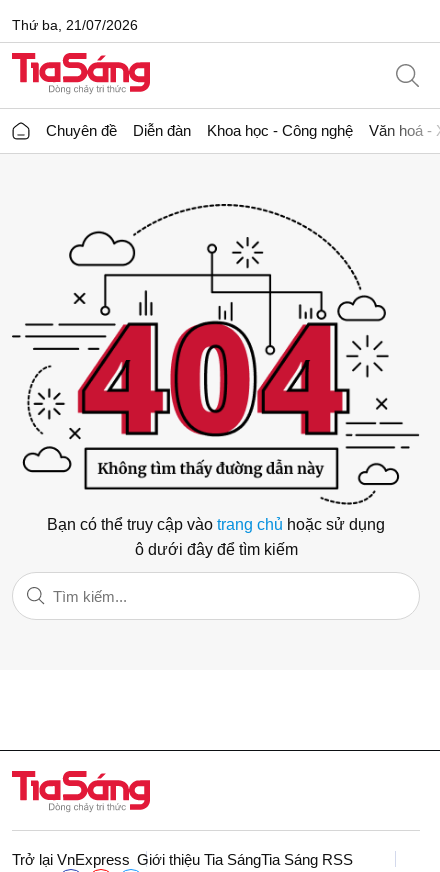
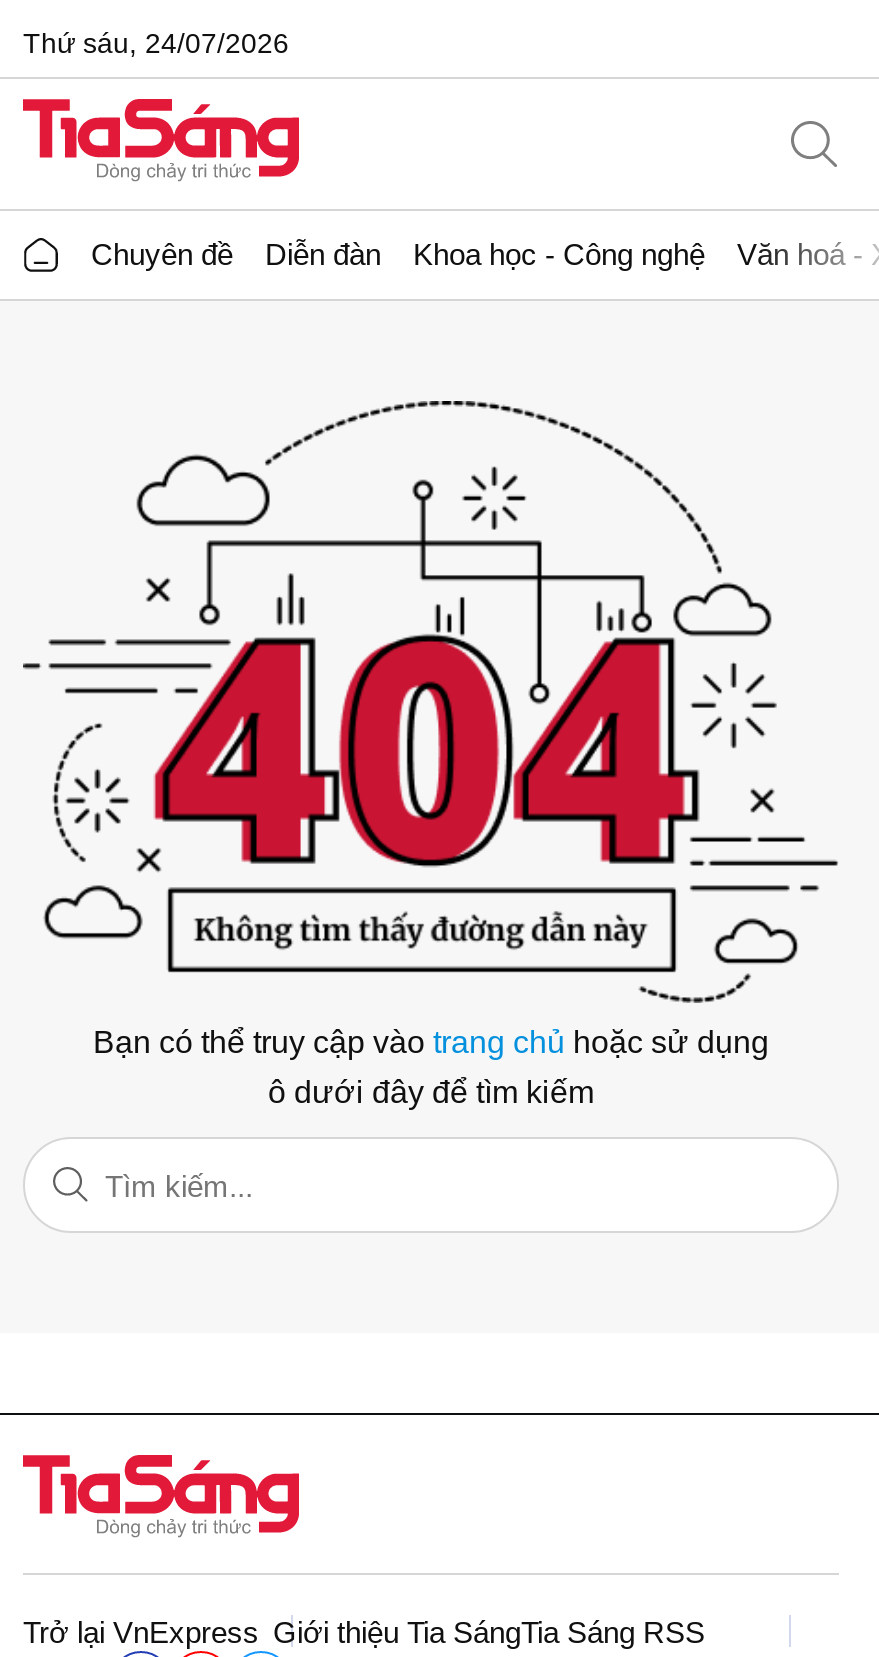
[12,16,138,32] Thứ ba, 21/07/2026 -> [23,26,289,58] Thứ sáu, 24/07/2026

